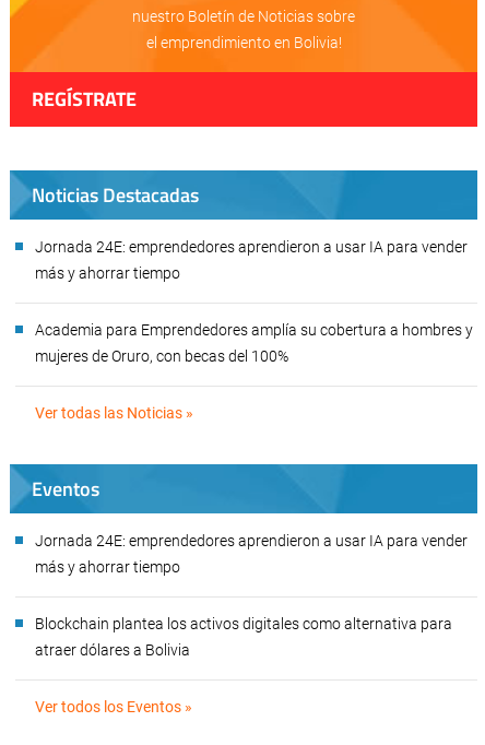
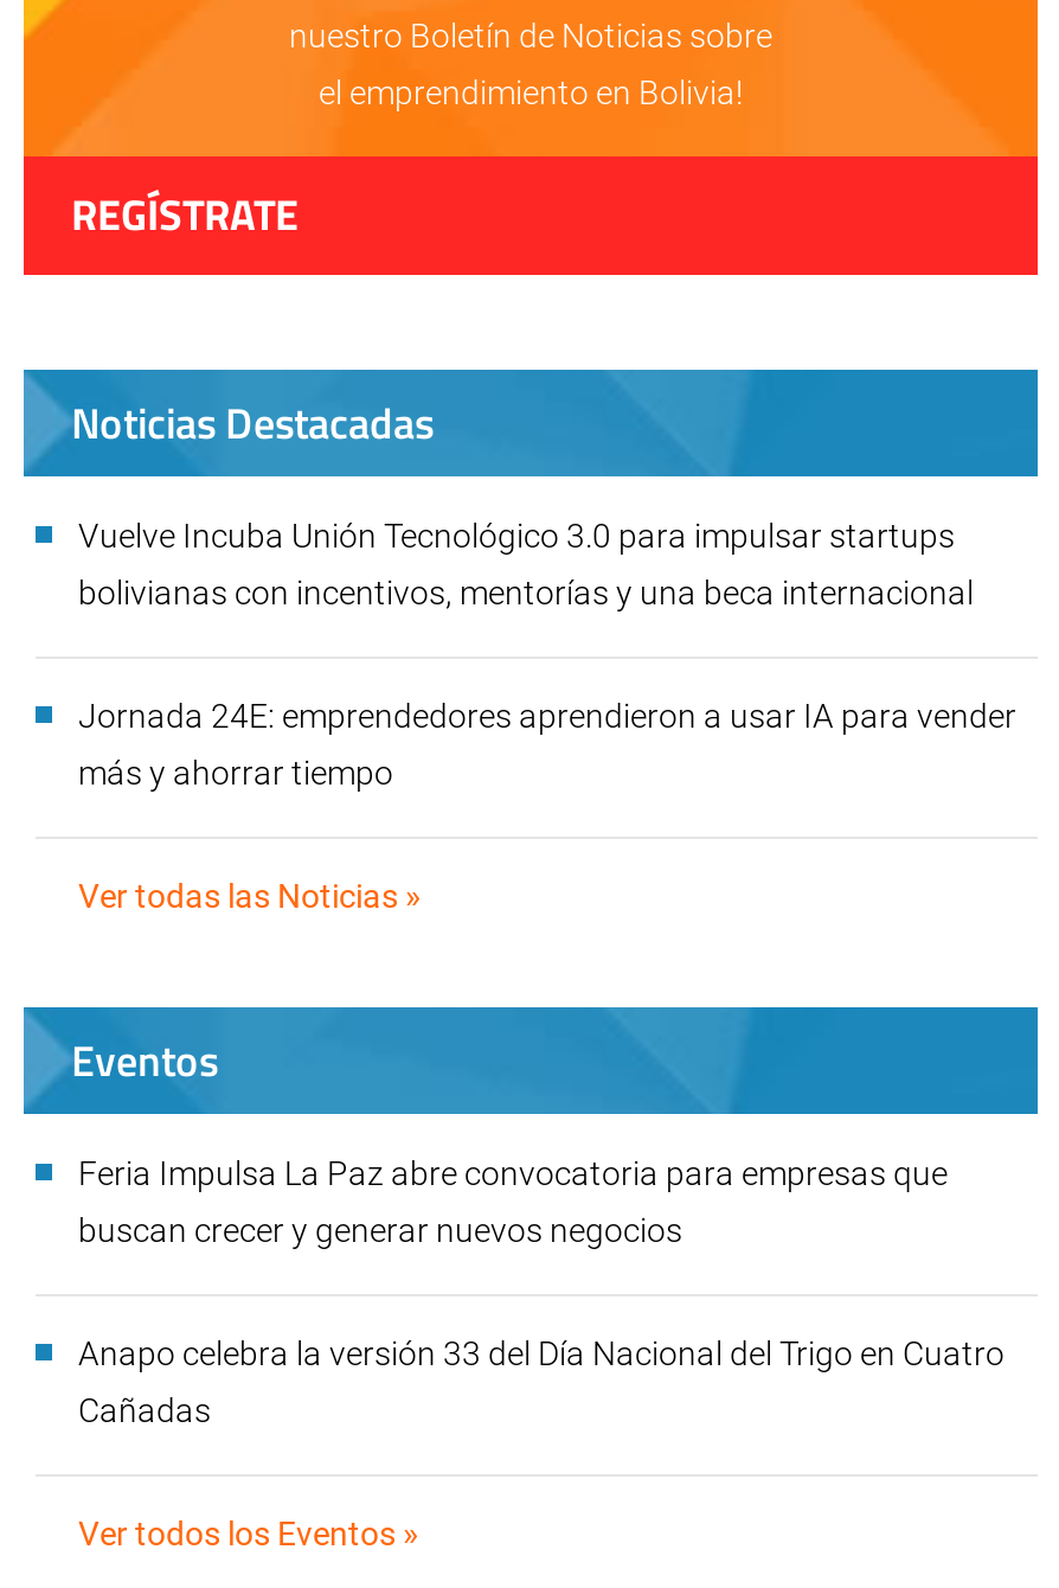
none -> [78,516,981,611] Vuelve Incuba Unión Tecnológico 3.0 para impulsar startups | bolivianas con incentivos, mentorías y una beca internacional
moved [35,238,468,282] -> [78,697,1016,791]: Jornada 24E: emprendedores aprendieron a usar IA para vender | más y ahorrar tiempo
[35,321,473,365] Academia para Emprendedores amplía su cobertura a hombres y | mujeres de Oruro, con becas del 100% -> none
[35,532,468,549] Jornada 24E: emprendedores aprendieron a usar IA para vender -> [78,1154,948,1192] Feria Impulsa La Paz abre convocatoria para empresas que
[35,558,180,576] más y ahorrar tiempo -> [78,1211,682,1249] buscan crecer y generar nuevos negocios
[35,615,452,632] Blockchain plantea los activos digitales como alternativa para -> [78,1334,1005,1372] Anapo celebra la versión 33 del Día Nacional del Trigo en Cuatro
[35,641,190,659] atraer dólares a Bolivia -> [78,1391,211,1429] Cañadas

